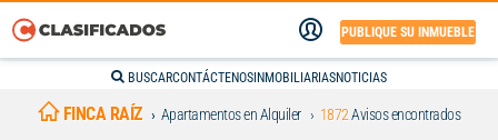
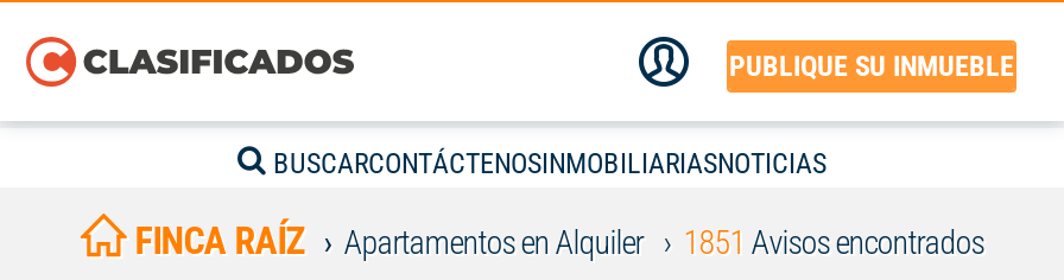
[320,106,460,123] 1872 Avisos encontrados -> [684,223,984,261] 1851 Avisos encontrados

